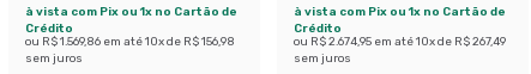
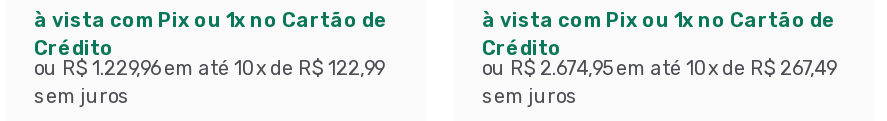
[25,34,235,47] ou R$ 1.569,86 em até 10 x de R$ 156,98 -> [34,57,384,79] ou R$ 1.229,96 em até 10 x de R$ 122,99

